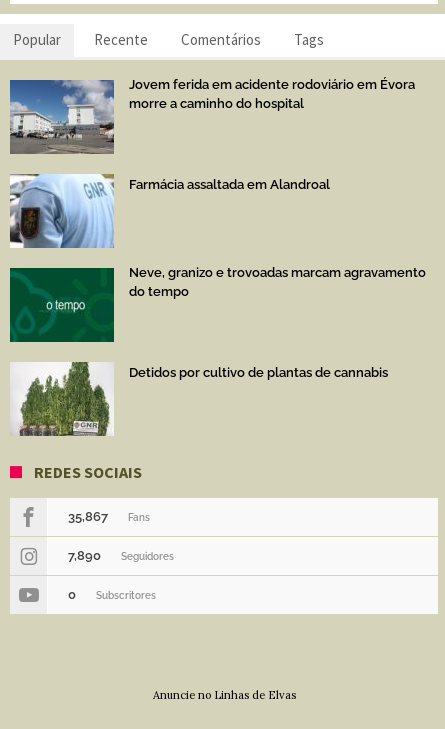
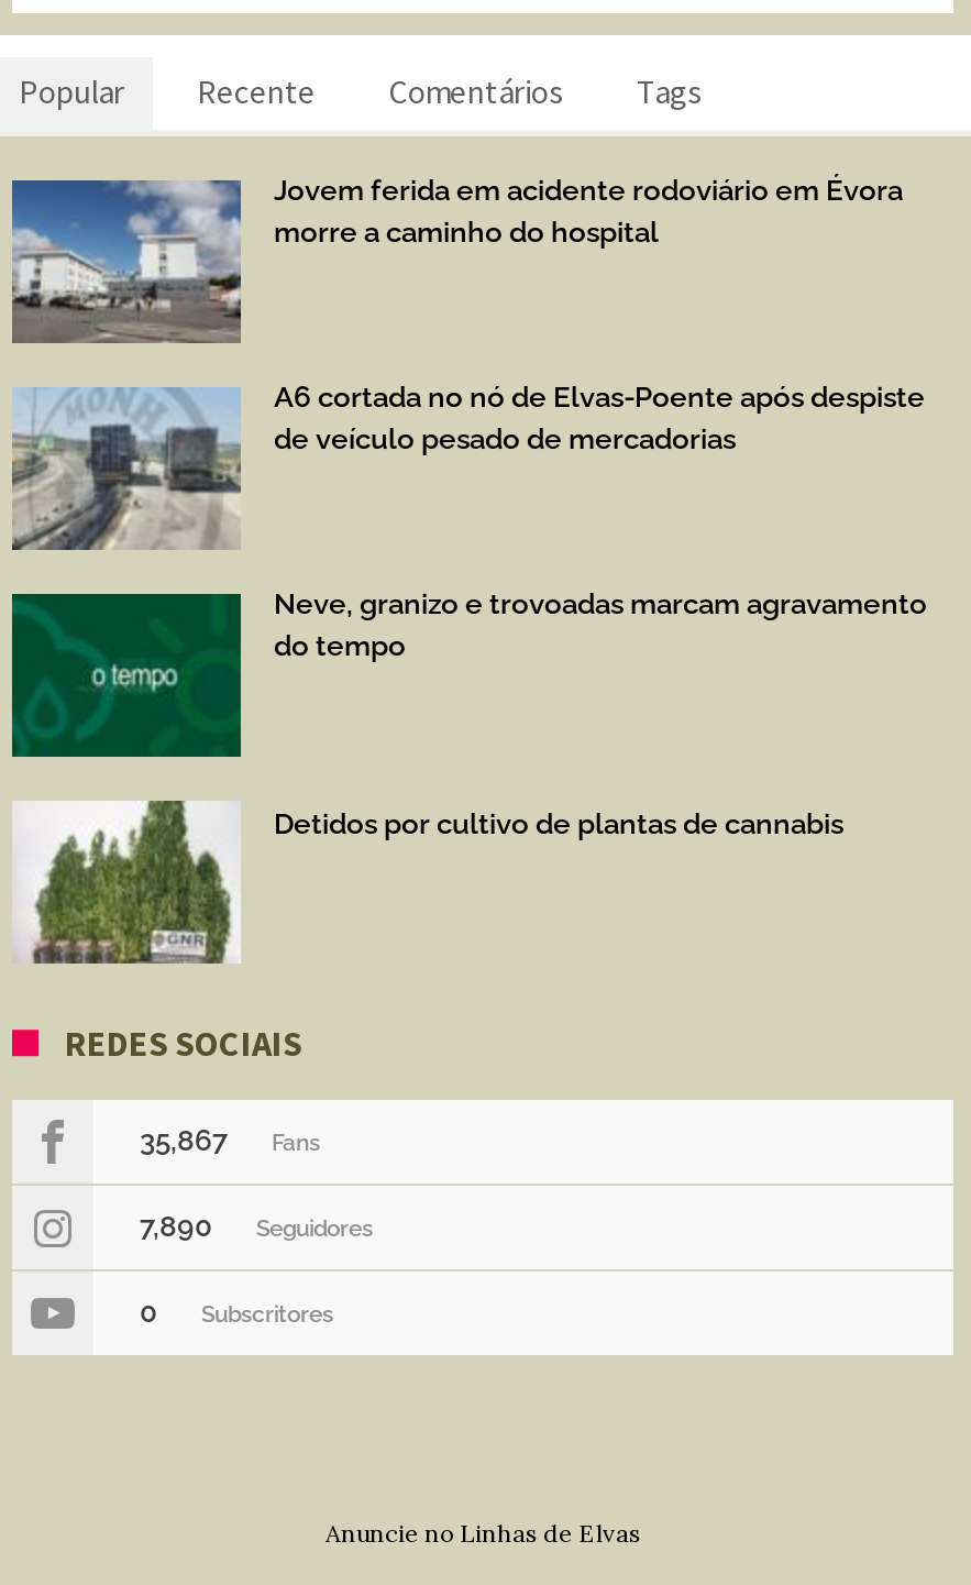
[10,173,330,249] [image] | Farmácia assaltada em Alandroal -> [10,381,925,552] [image] | A6 cortada no nó de Elvas-Poente após despiste | de veículo pesado de mercadorias

